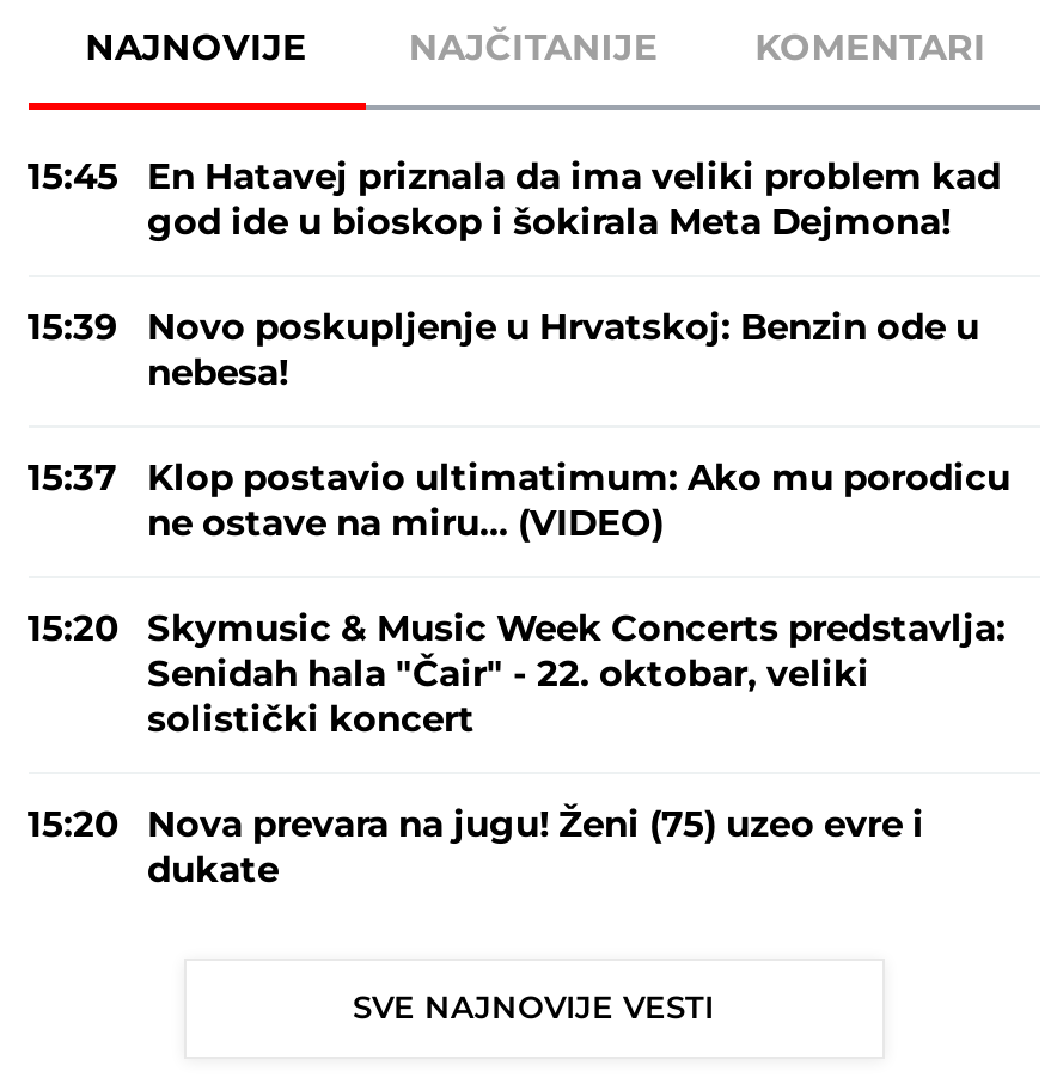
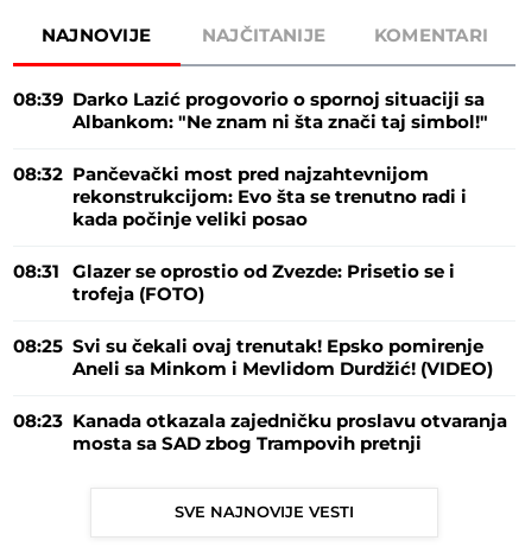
[28,152,118,207] 15:45 -> [12,87,64,114] 08:39
[147,152,1001,252] En Hatavej priznala da ima veliki problem kad | god ide u bioskop i šokirala Meta Dejmona! -> [72,87,488,137] Darko Lazić progovorio o spornoj situaciji sa | Albankom: "Ne znam ni šta znači taj simbol!"
[28,302,118,357] 15:39 -> [12,162,62,189] 08:32
[147,302,979,403] Novo poskupljenje u Hrvatskoj: Benzin ode u | nebesa! -> [72,162,466,234] Pančevački most pred najzahtevnijom | rekonstrukcijom: Evo šta se trenutno radi i | kada počinje veliki posao
[28,453,116,508] 15:37 -> [12,259,59,286] 08:31
[147,453,1010,553] Klop postavio ultimatimum: Ako mu porodicu | ne ostave na miru... (VIDEO) -> [72,259,454,309] Glazer se oprostio od Zvezde: Prisetio se i | trofeja (FOTO)
[28,603,118,658] 15:20 -> [12,334,62,361] 08:25
[147,603,1006,749] Skymusic & Music Week Concerts predstavlja: | Senidah hala "Čair" - 22. oktobar, veliki | solistički koncert -> [72,334,492,384] Svi su čekali ovaj trenutak! Epsko pomirenje | Aneli sa Minkom i Mevlidom Durdžić! (VIDEO)
[28,799,118,854] 15:20 -> [12,409,62,436] 08:23
[147,799,924,900] Nova prevara na jugu! Ženi (75) uzeo evre i | dukate -> [72,409,507,458] Kanada otkazala zajedničku proslavu otvaranja | mosta sa SAD zbog Trampovih pretnji

